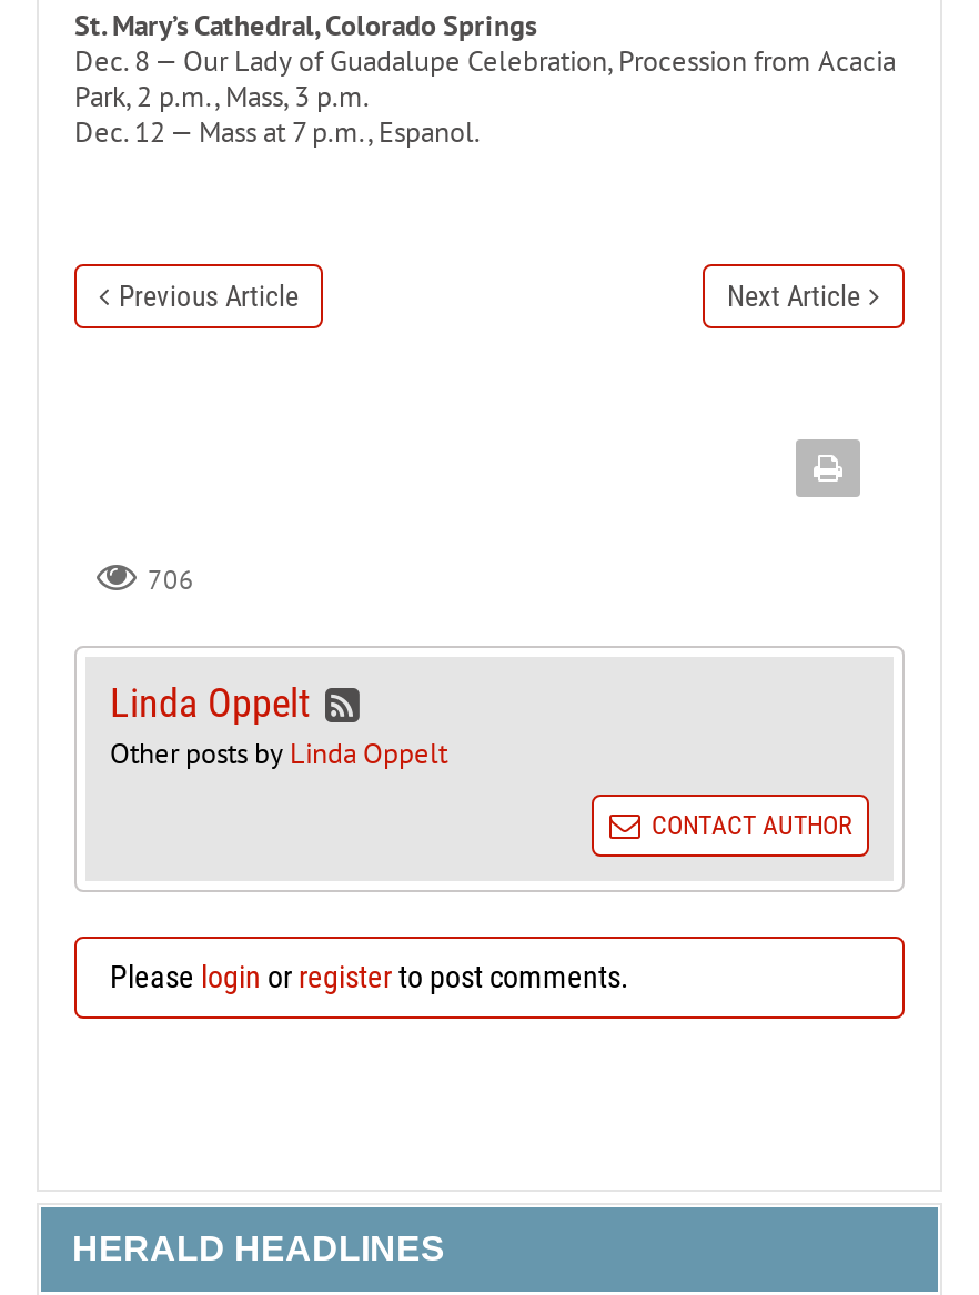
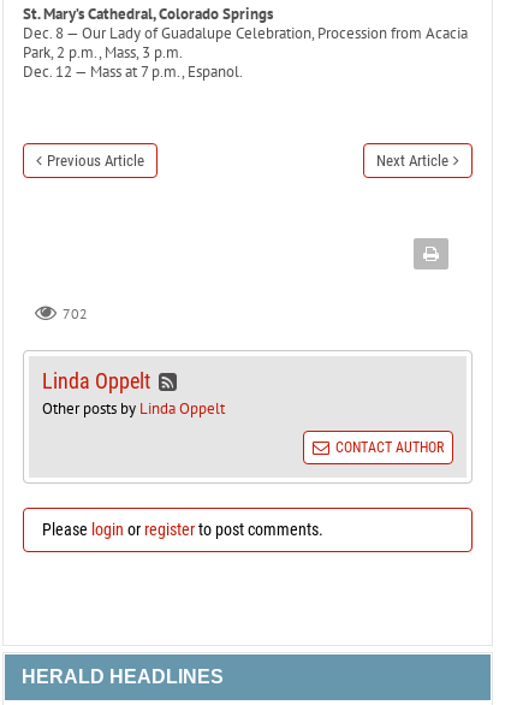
[148,562,194,596] 706 -> [63,305,88,323] 702

